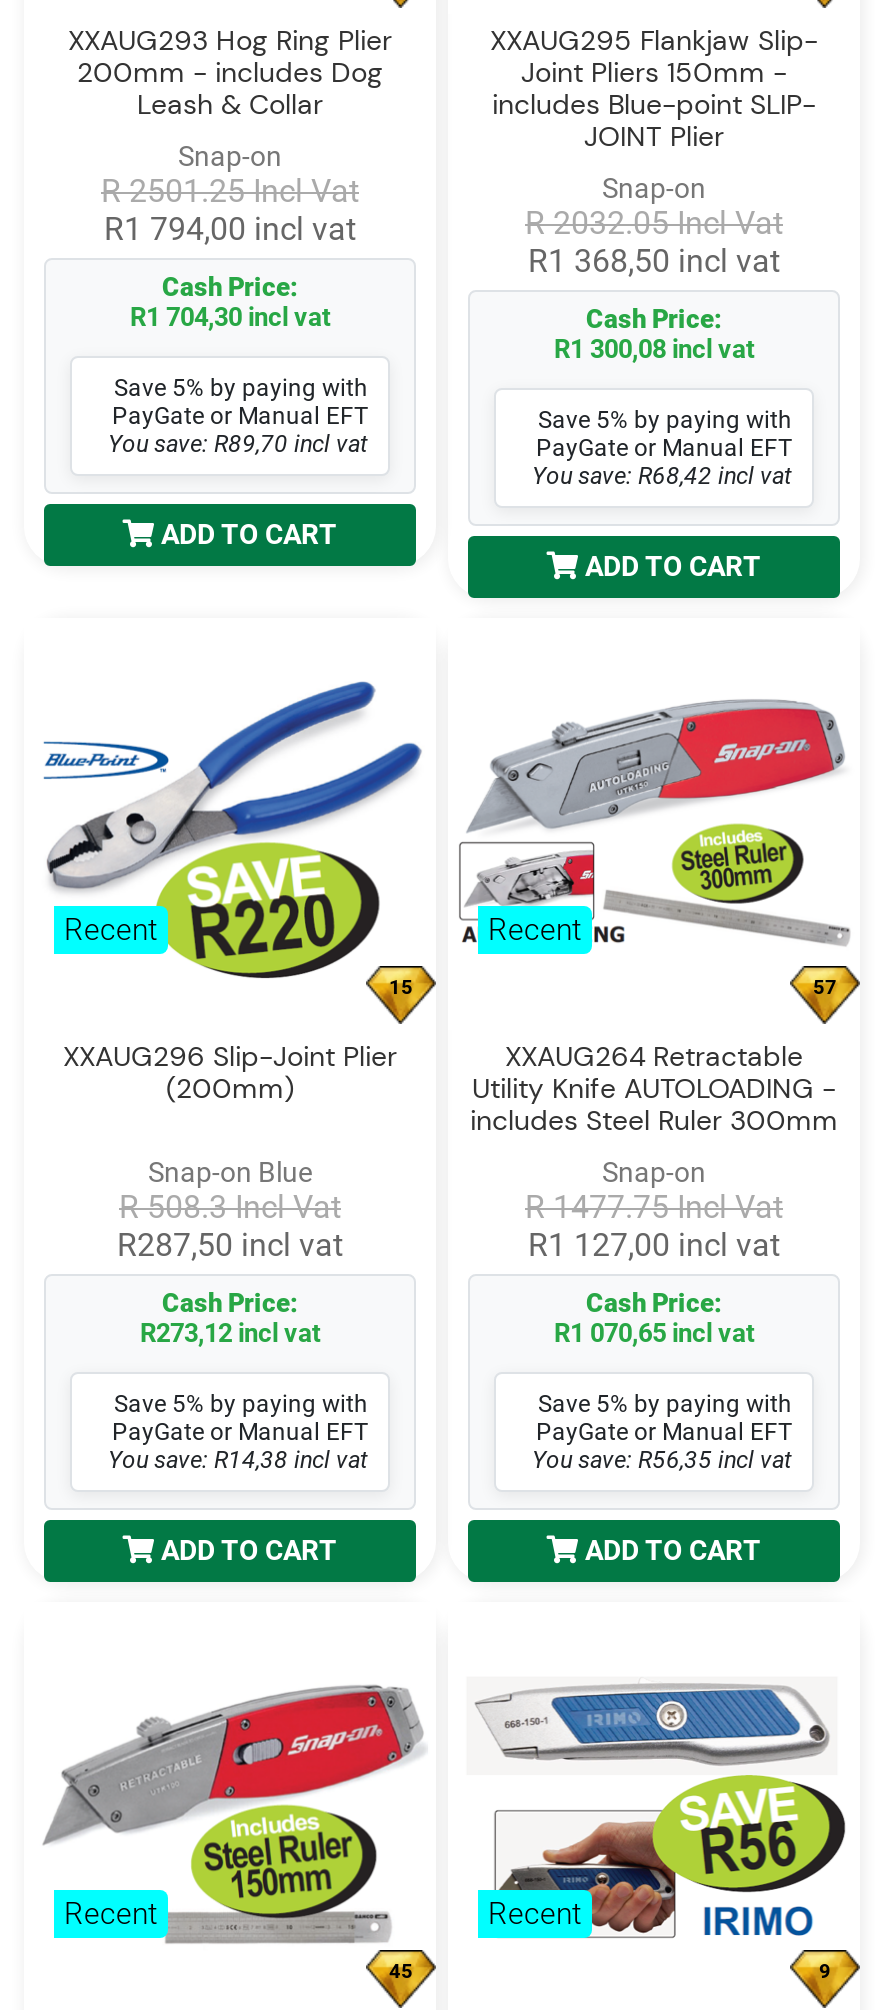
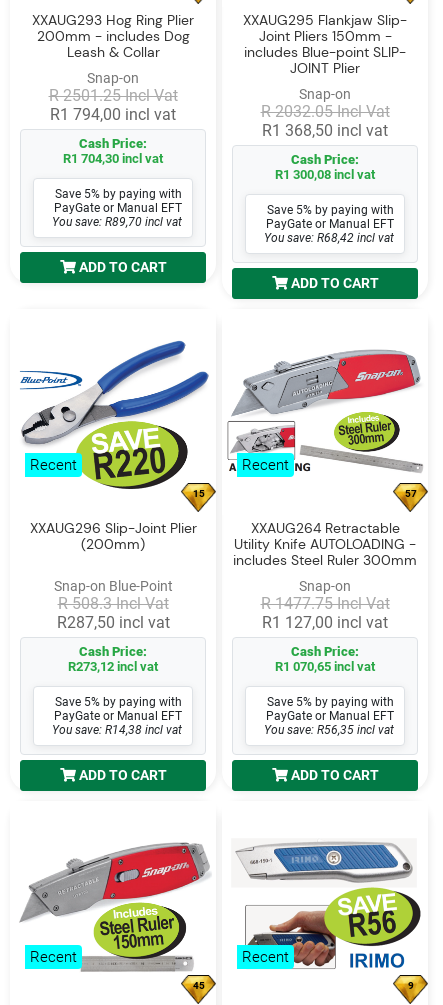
[148,1157,312,1189] Snap-on Blue -> [53,578,172,594] Snap-on Blue-Point

